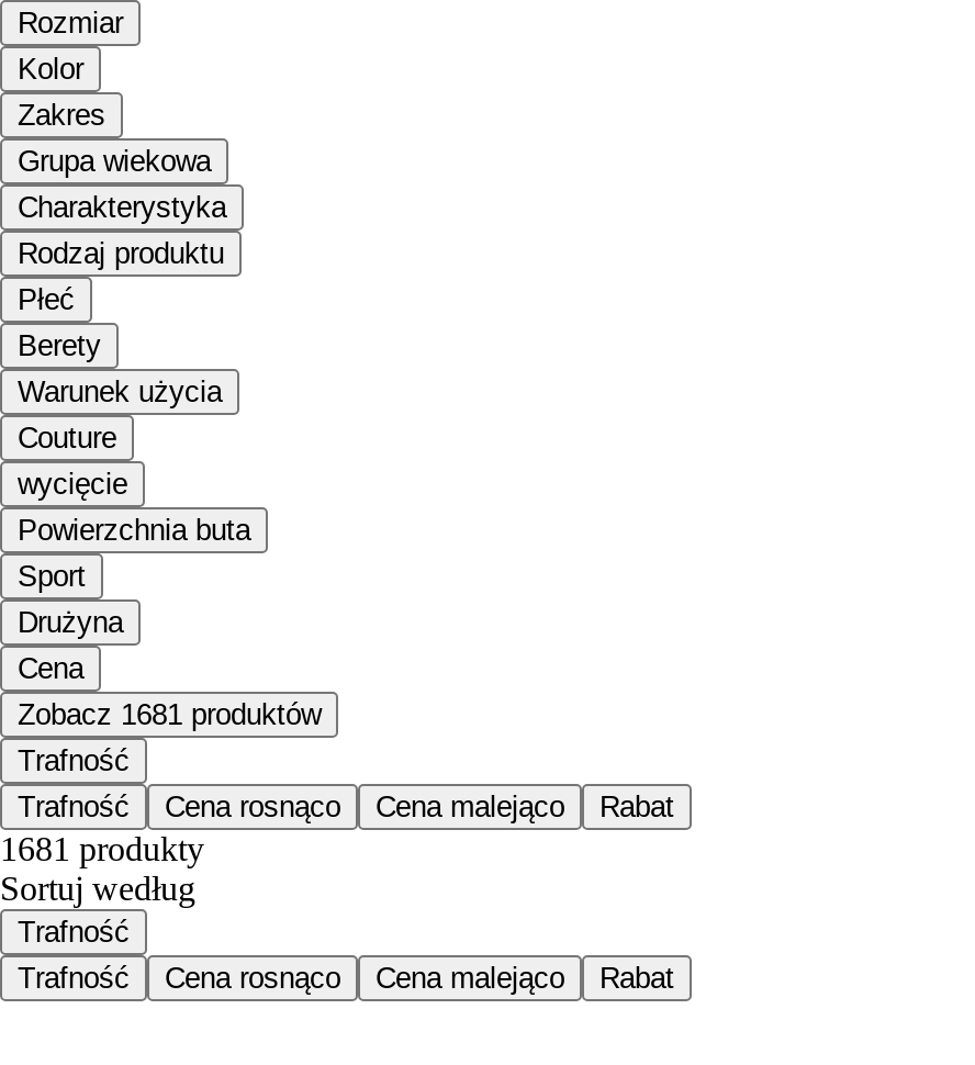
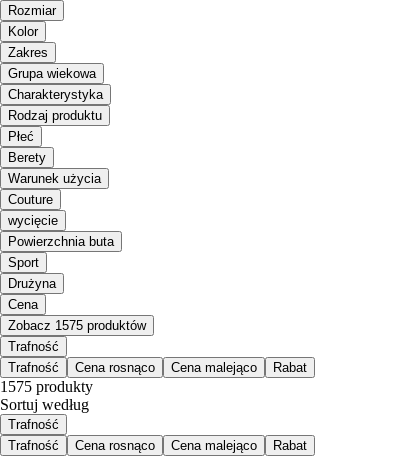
[18,699,321,732] Zobacz 1681 produktów -> [8,318,146,333] Zobacz 1575 produktów
[0,831,204,868] 1681 produkty -> [0,378,93,395] 1575 produkty

